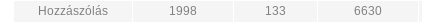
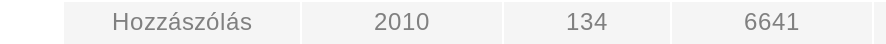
[169,4,197,18] 1998 -> [374,8,430,36] 2010
[265,4,286,18] 133 -> [566,8,608,36] 134
[354,4,382,18] 6630 -> [744,8,800,36] 6641

